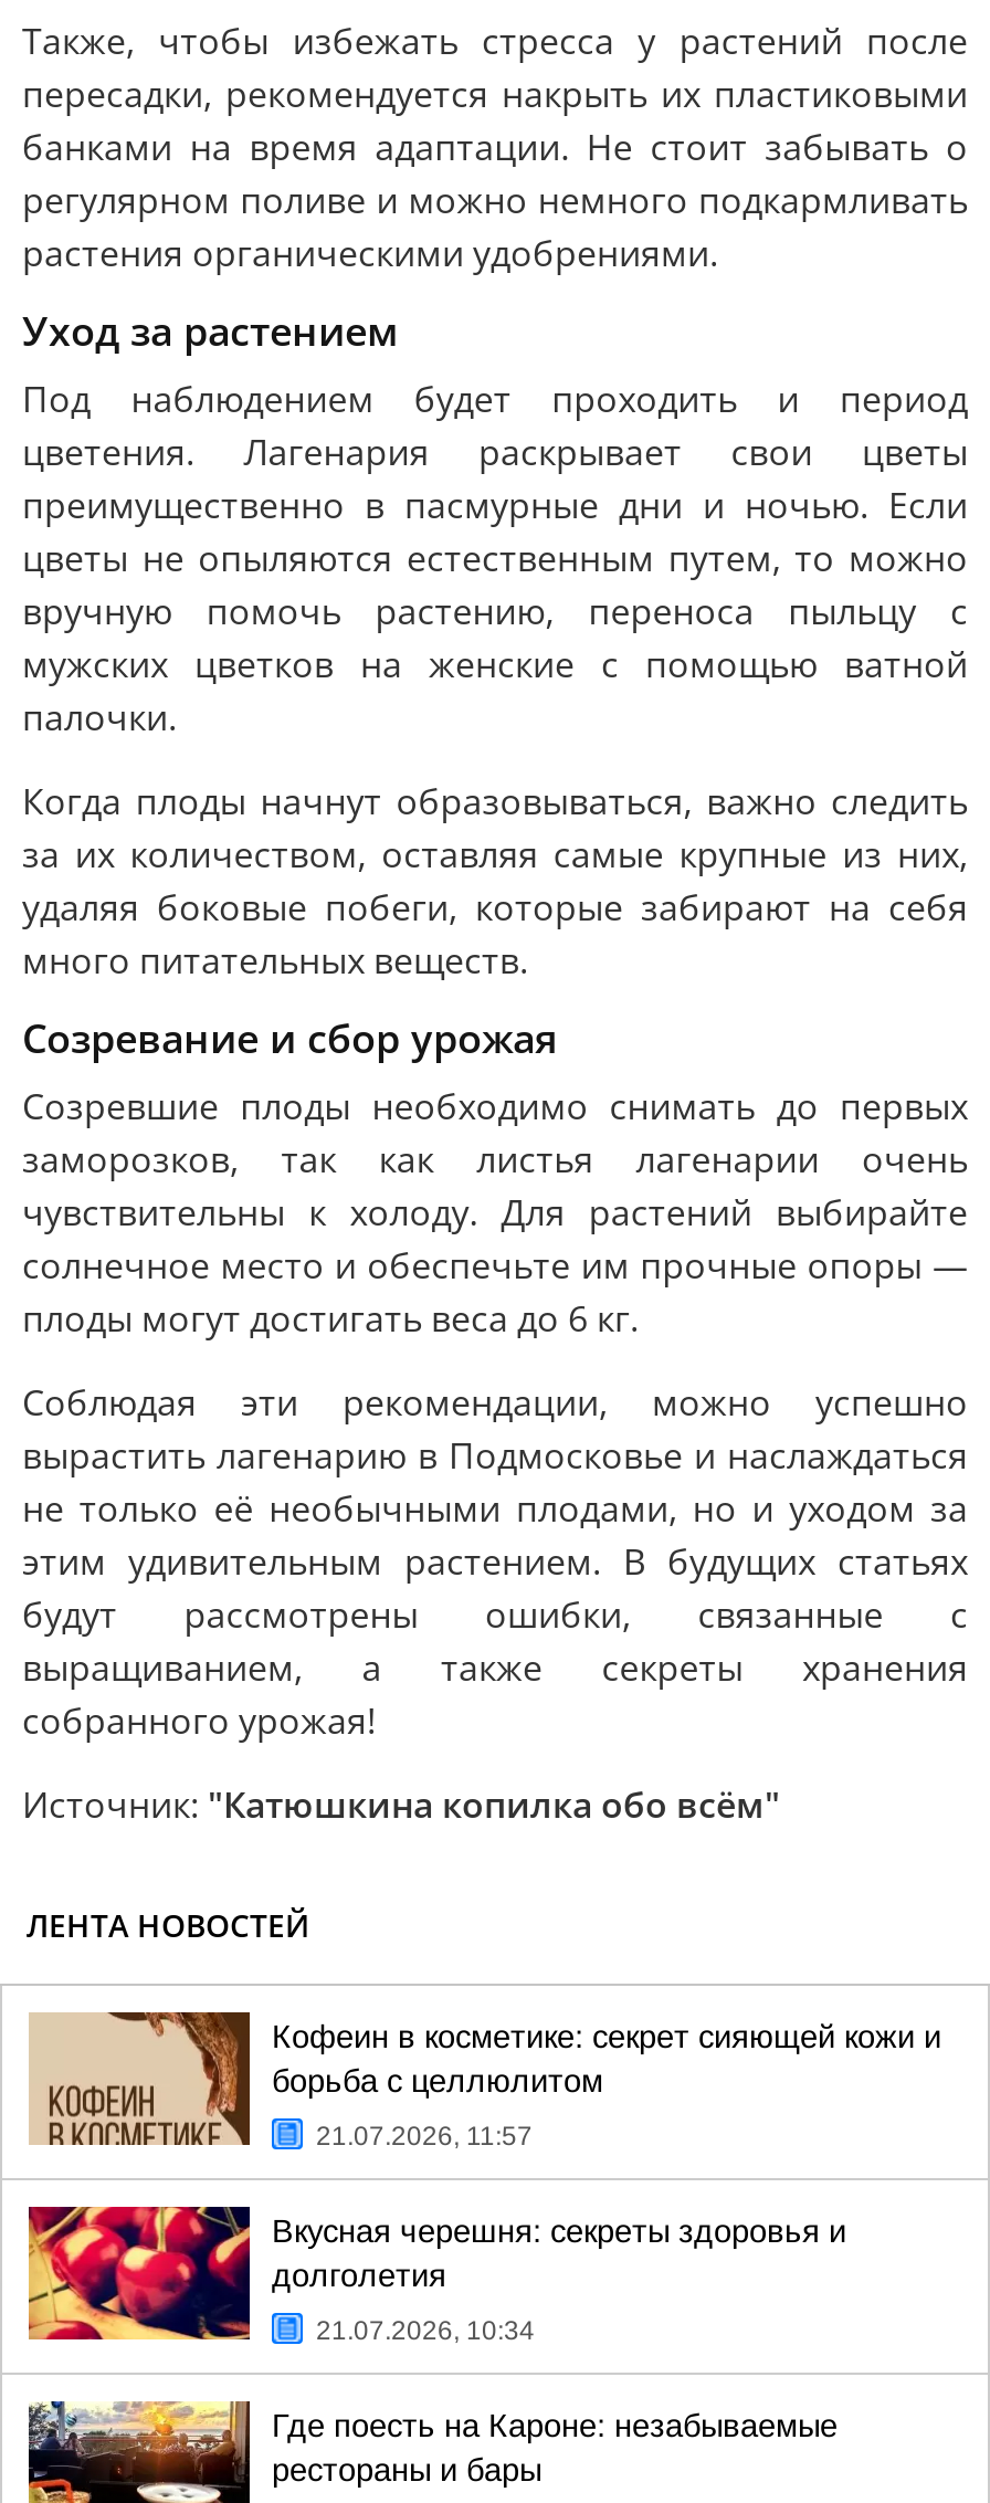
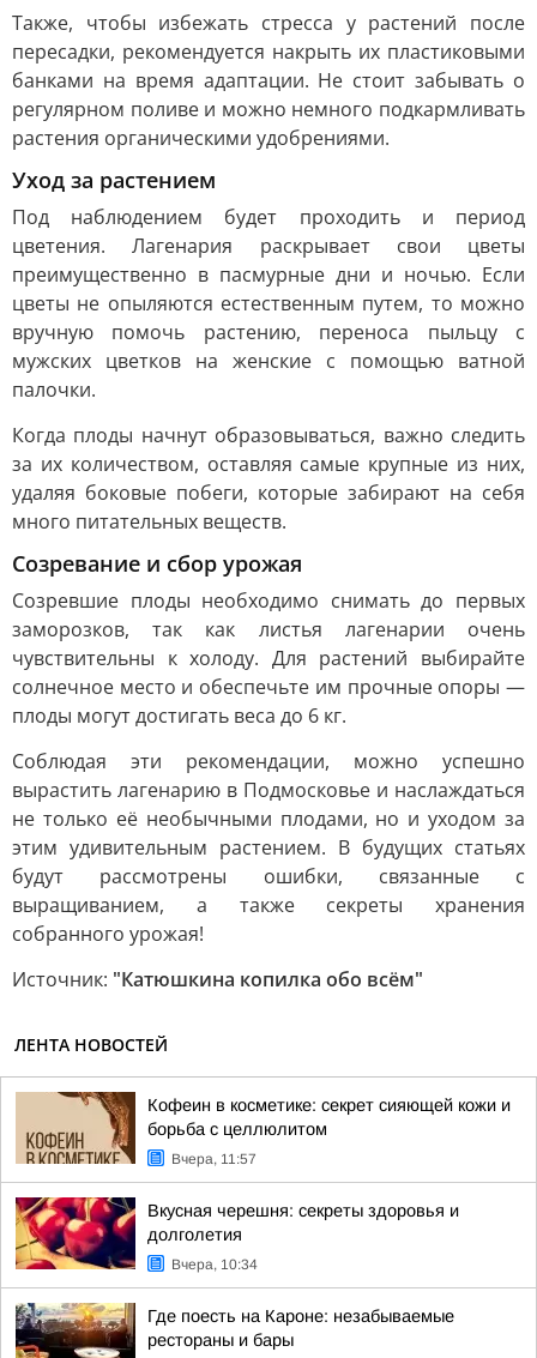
[316,2121,533,2152] 21.07.2026, 11:57 -> [171,1151,257,1167] Вчера, 11:57
[316,2315,535,2346] 21.07.2026, 10:34 -> [171,1256,258,1273] Вчера, 10:34

